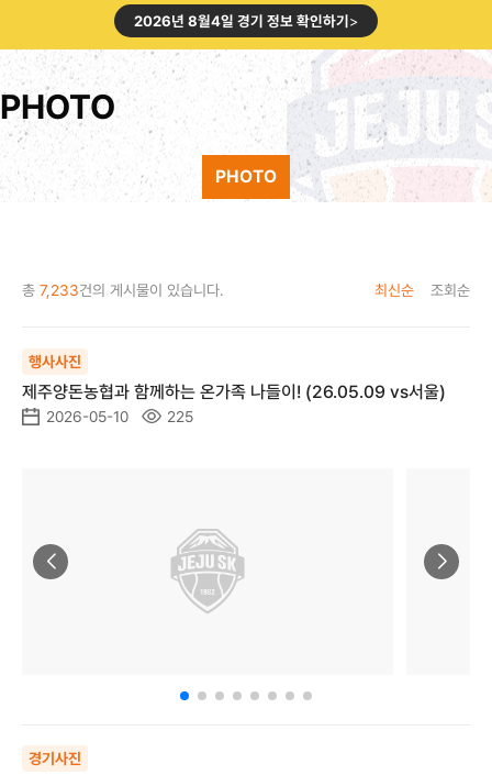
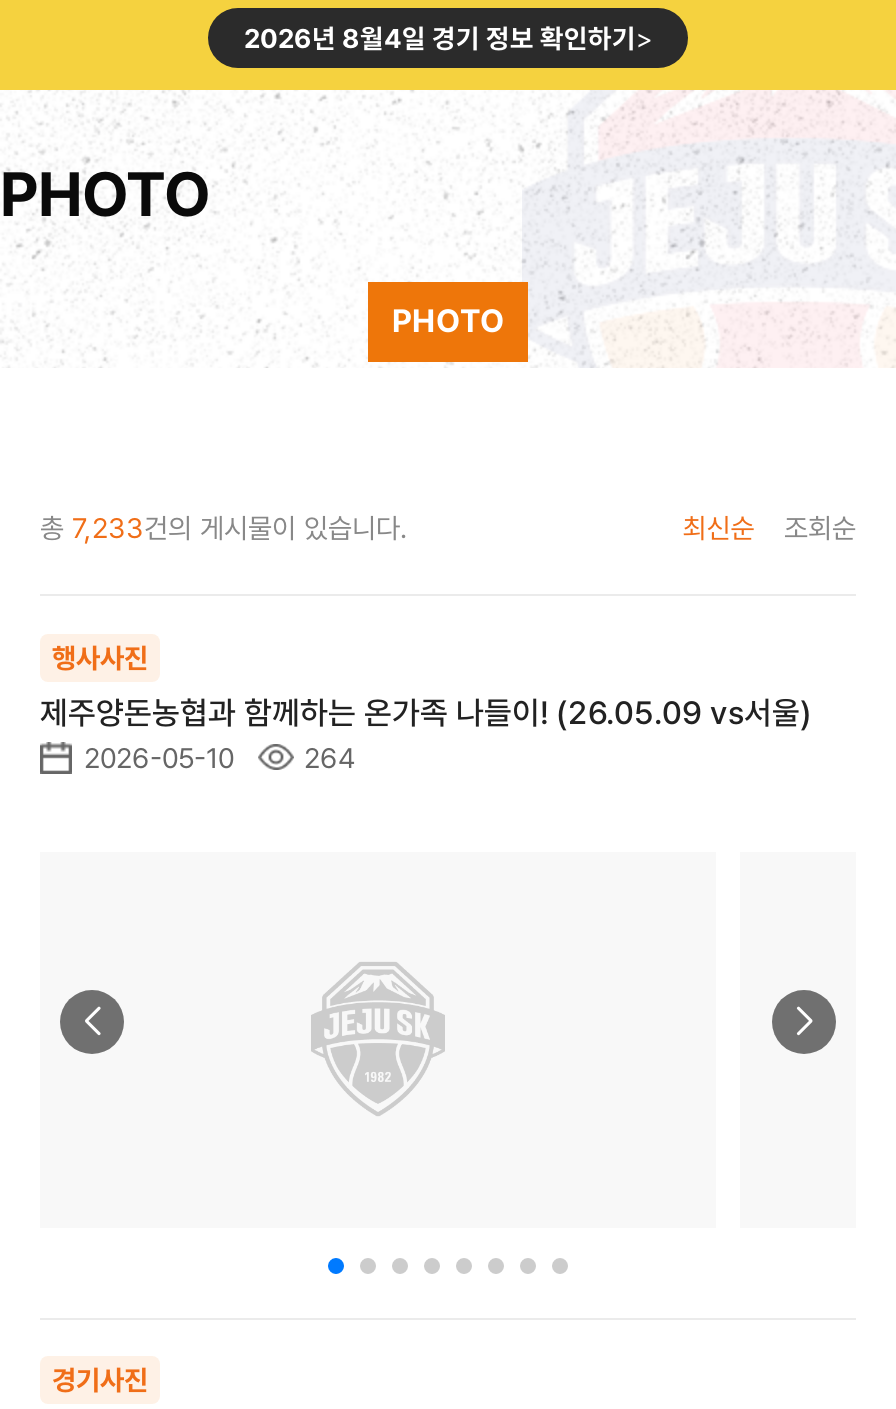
[167,408,193,425] 225 -> [304,741,356,773] 264

